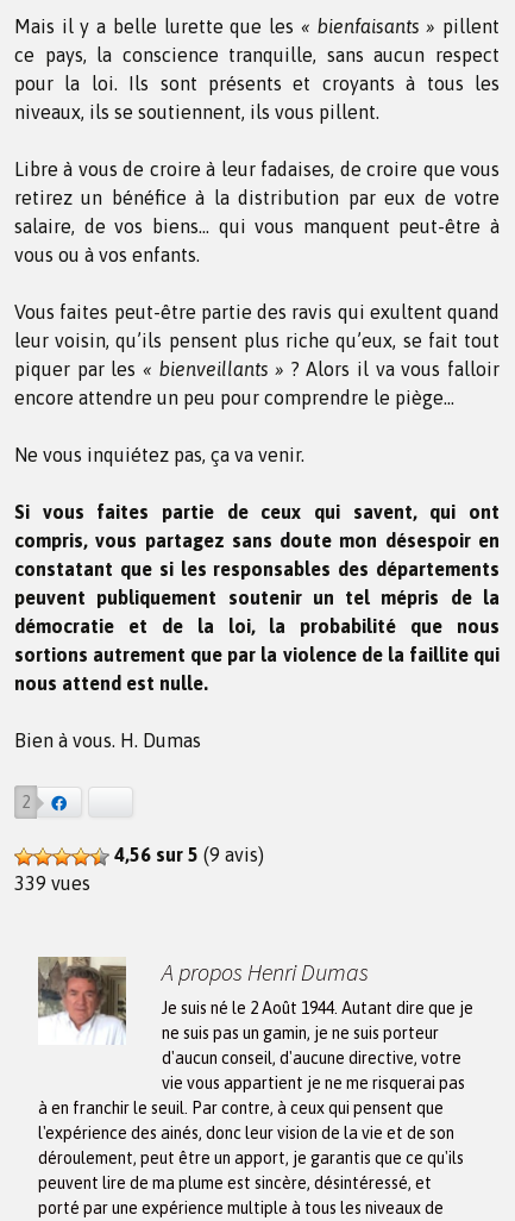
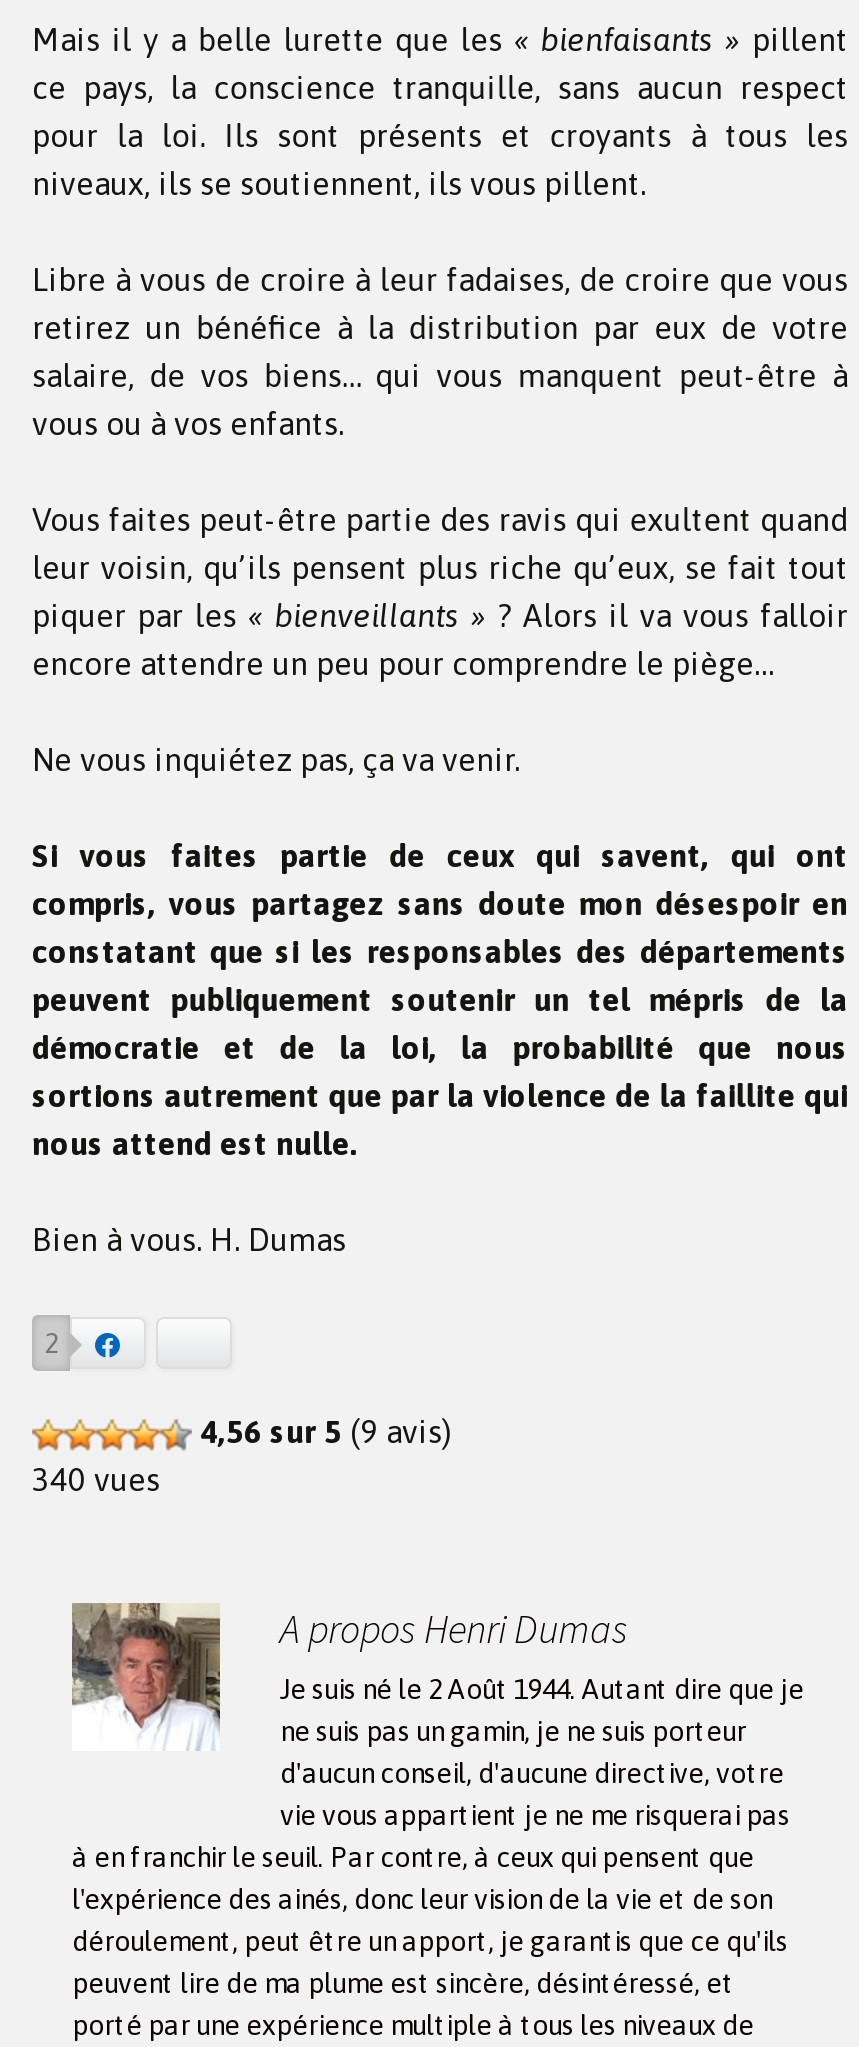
[14,872,90,894] 339 vues -> [32,1461,160,1497] 340 vues

